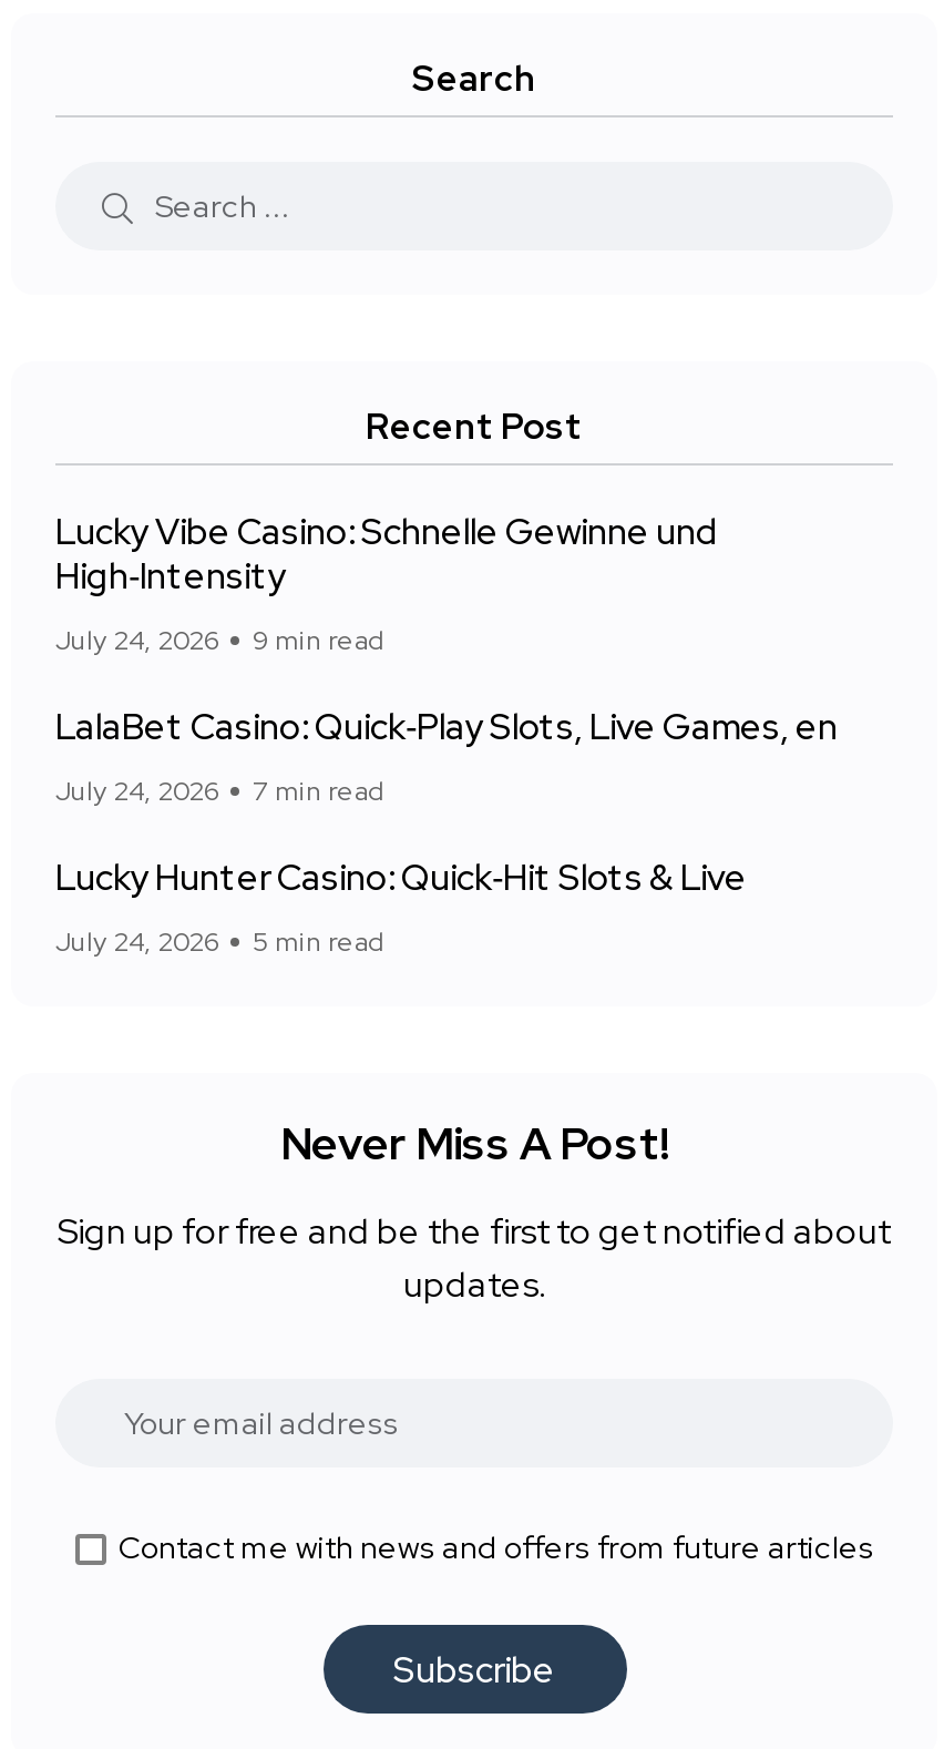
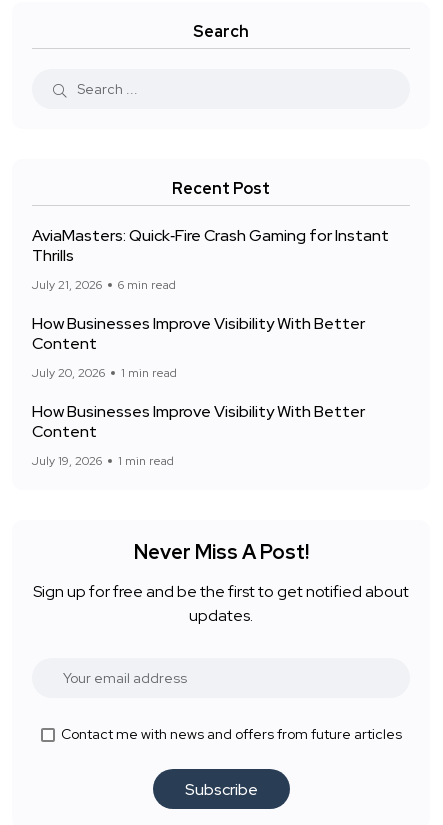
[55,508,718,599] Lucky Vibe Casino: Schnelle Gewinne und | High‑Intensity -> [32,225,389,266] AviaMasters: Quick‑Fire Crash Gaming for Instant | Thrills
[55,623,383,659] July 24, 2026 | 9 min read -> [32,277,176,293] July 21, 2026 | 6 min read
[55,703,838,750] LalaBet Casino: Quick‑Play Slots, Live Games, en -> [32,313,365,354] How Businesses Improve Visibility With Better | Content
[55,774,383,810] July 24, 2026 | 7 min read -> [32,365,177,381] July 20, 2026 | 1 min read
[55,854,747,900] Lucky Hunter Casino: Quick‑Hit Slots & Live -> [32,401,365,442] How Businesses Improve Visibility With Better | Content
[55,925,383,960] July 24, 2026 | 5 min read -> [32,453,174,469] July 19, 2026 | 1 min read

